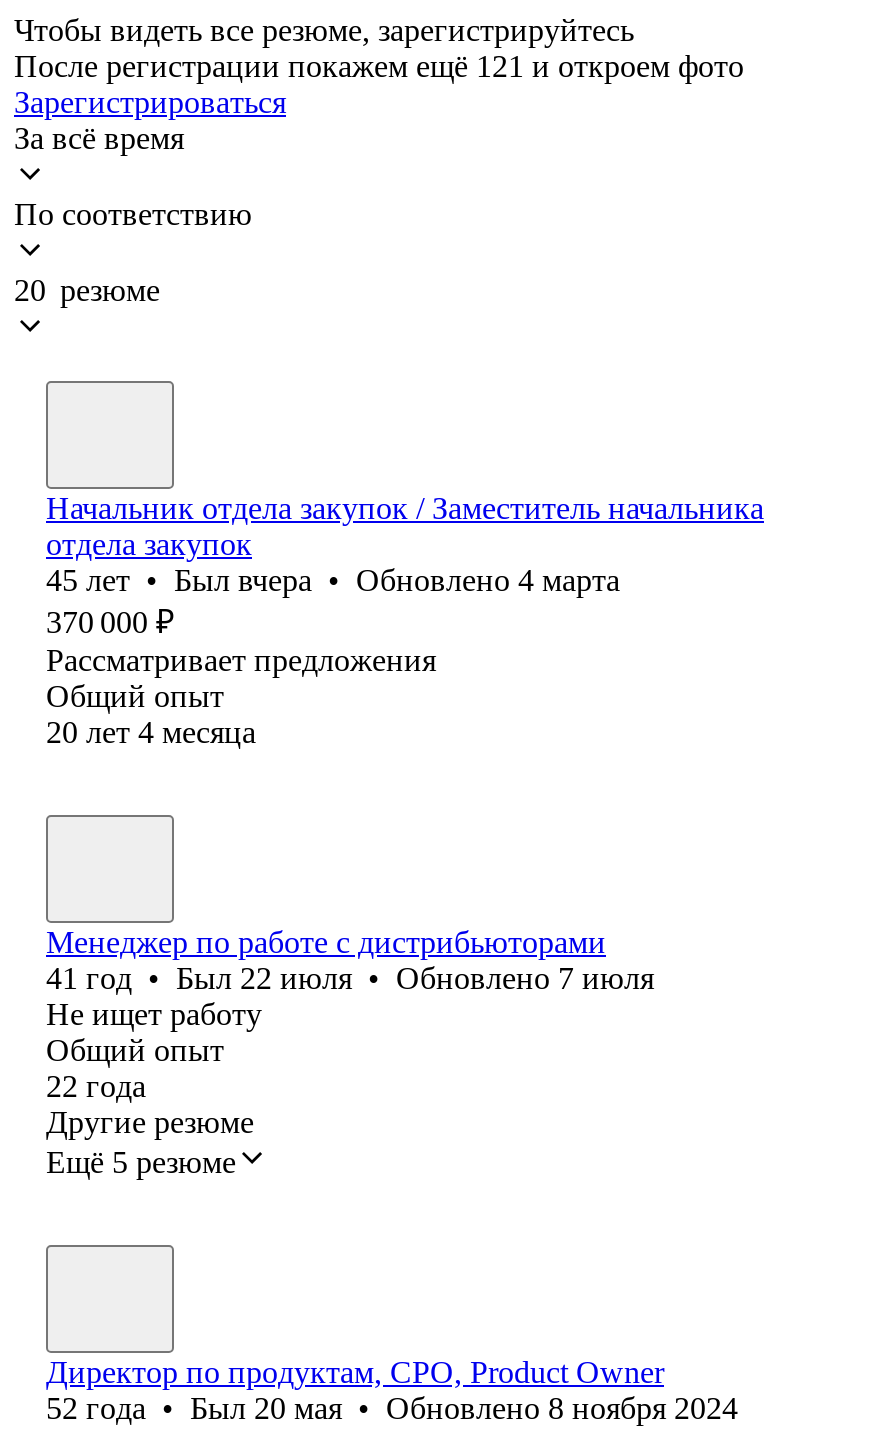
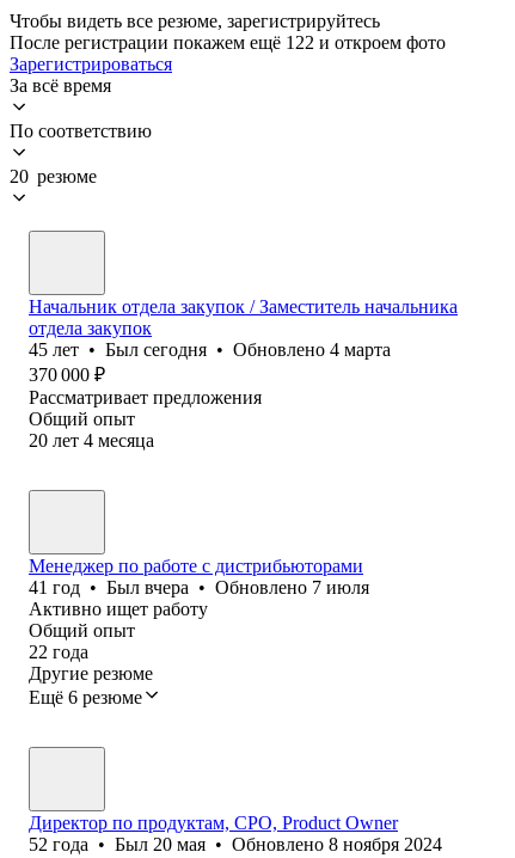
[14,49,744,83] После регистрации покажем ещё 121 и откроем фото -> [10,32,446,52] После регистрации покажем ещё 122 и откроем фото
[46,563,620,597] 45 лет • Был вчера • Обновлено 4 марта -> [29,339,391,360] 45 лет • Был сегодня • Обновлено 4 марта
[46,961,654,1031] 41 год • Был 22 июля • Обновлено 7 июля | Не ищет работу -> [29,577,369,619] 41 год • Был вчера • Обновлено 7 июля | Активно ищет работу
[46,1145,236,1179] Ещё 5 резюме -> [29,687,142,707] Ещё 6 резюме

